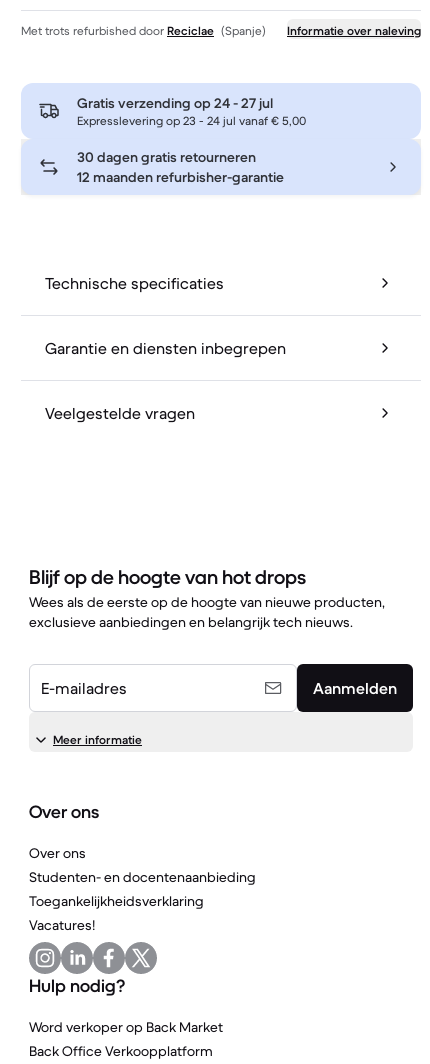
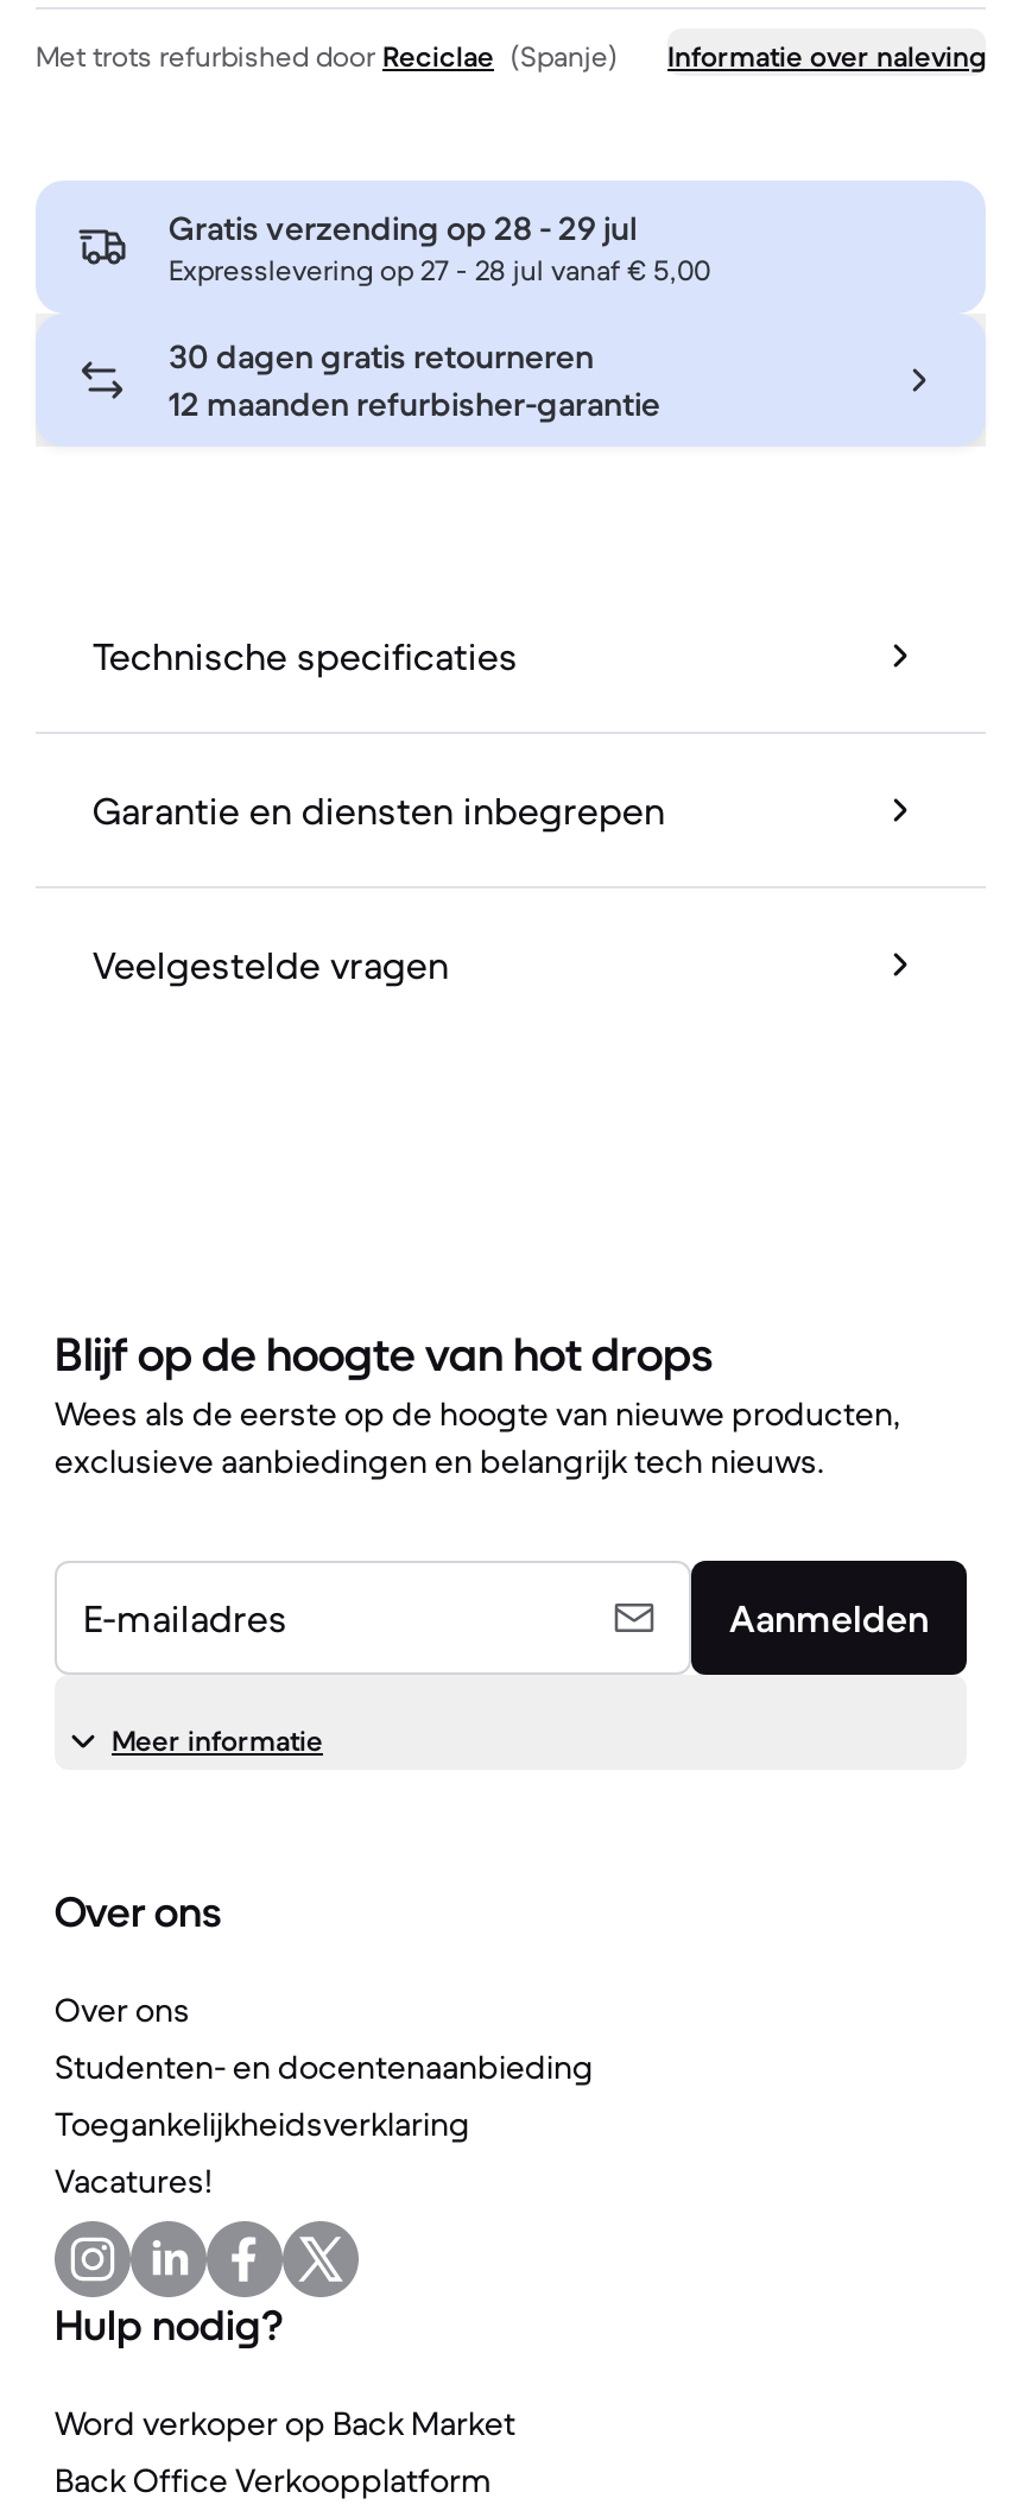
[77,94,273,112] Gratis verzending op 24 - 27 jul -> [169,208,637,250] Gratis verzending op 28 - 29 jul
[77,113,306,128] Expresslevering op 23 - 24 jul vanaf € 5,00 -> [169,253,710,288] Expresslevering op 27 - 28 jul vanaf € 5,00

